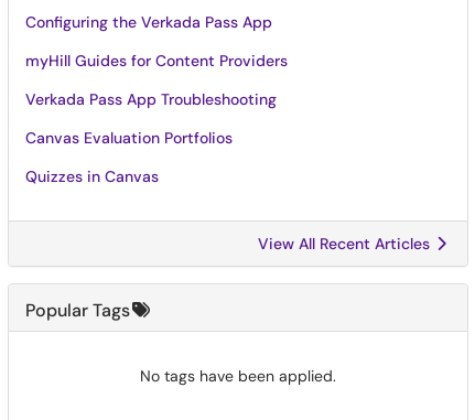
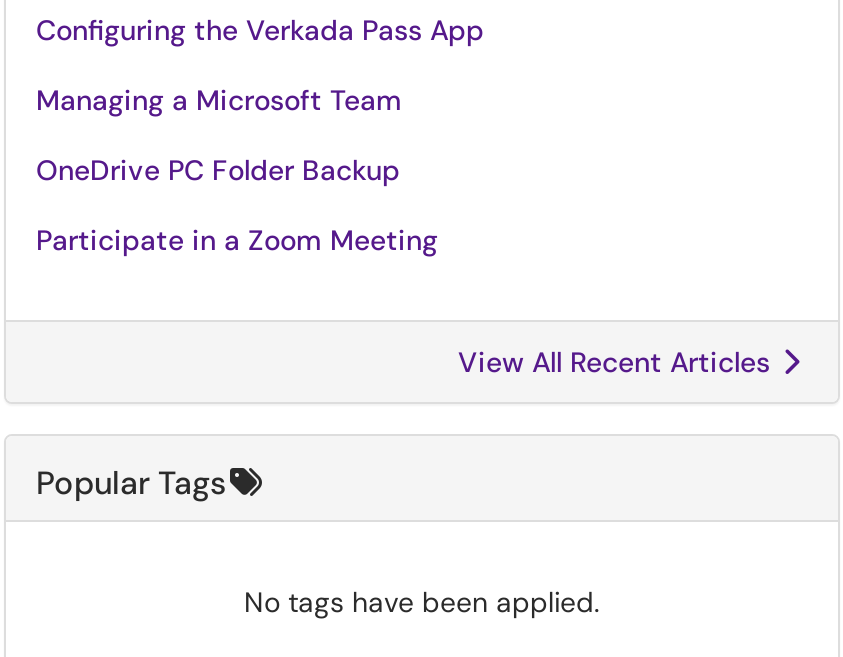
[25,51,288,186] myHill Guides for Content Providers | Verkada Pass App Troubleshooting | Canvas Evaluation Portfolios | Quizzes in Canvas -> [36,82,438,258] Managing a Microsoft Team | OneDrive PC Folder Backup | Participate in a Zoom Meeting

